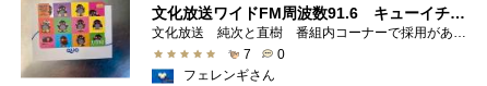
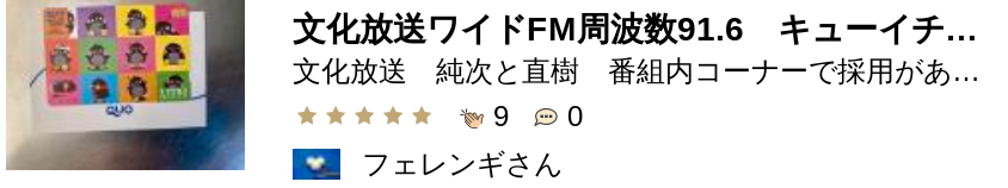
[240,46,285,62] 7 0 -> [486,101,584,135] 9 0

